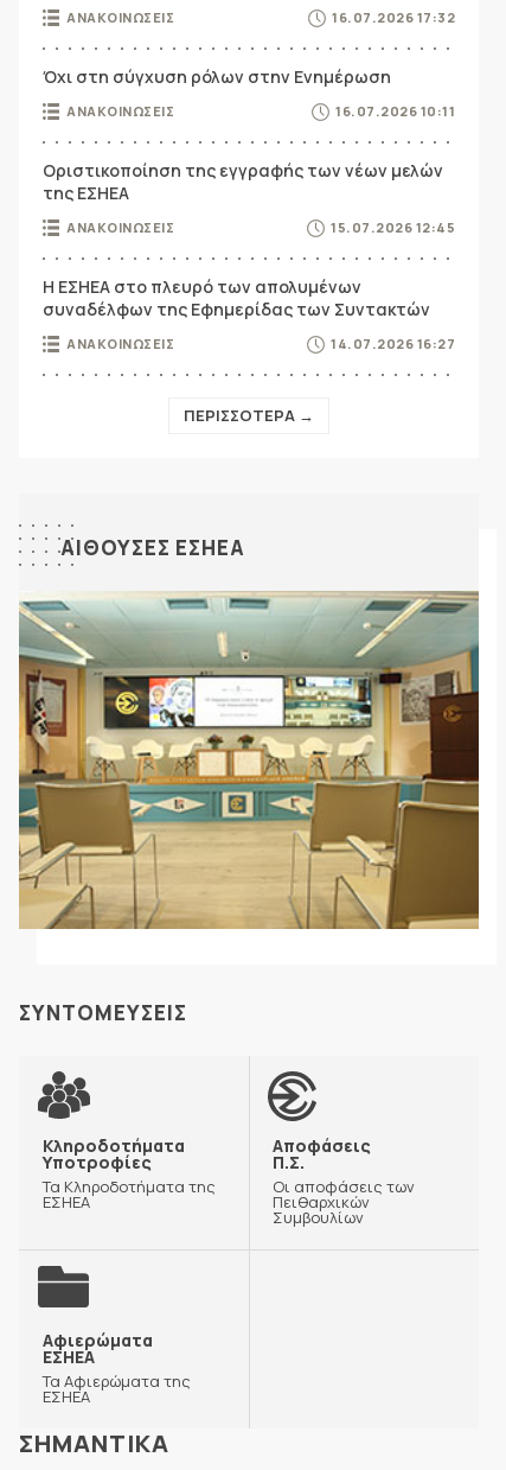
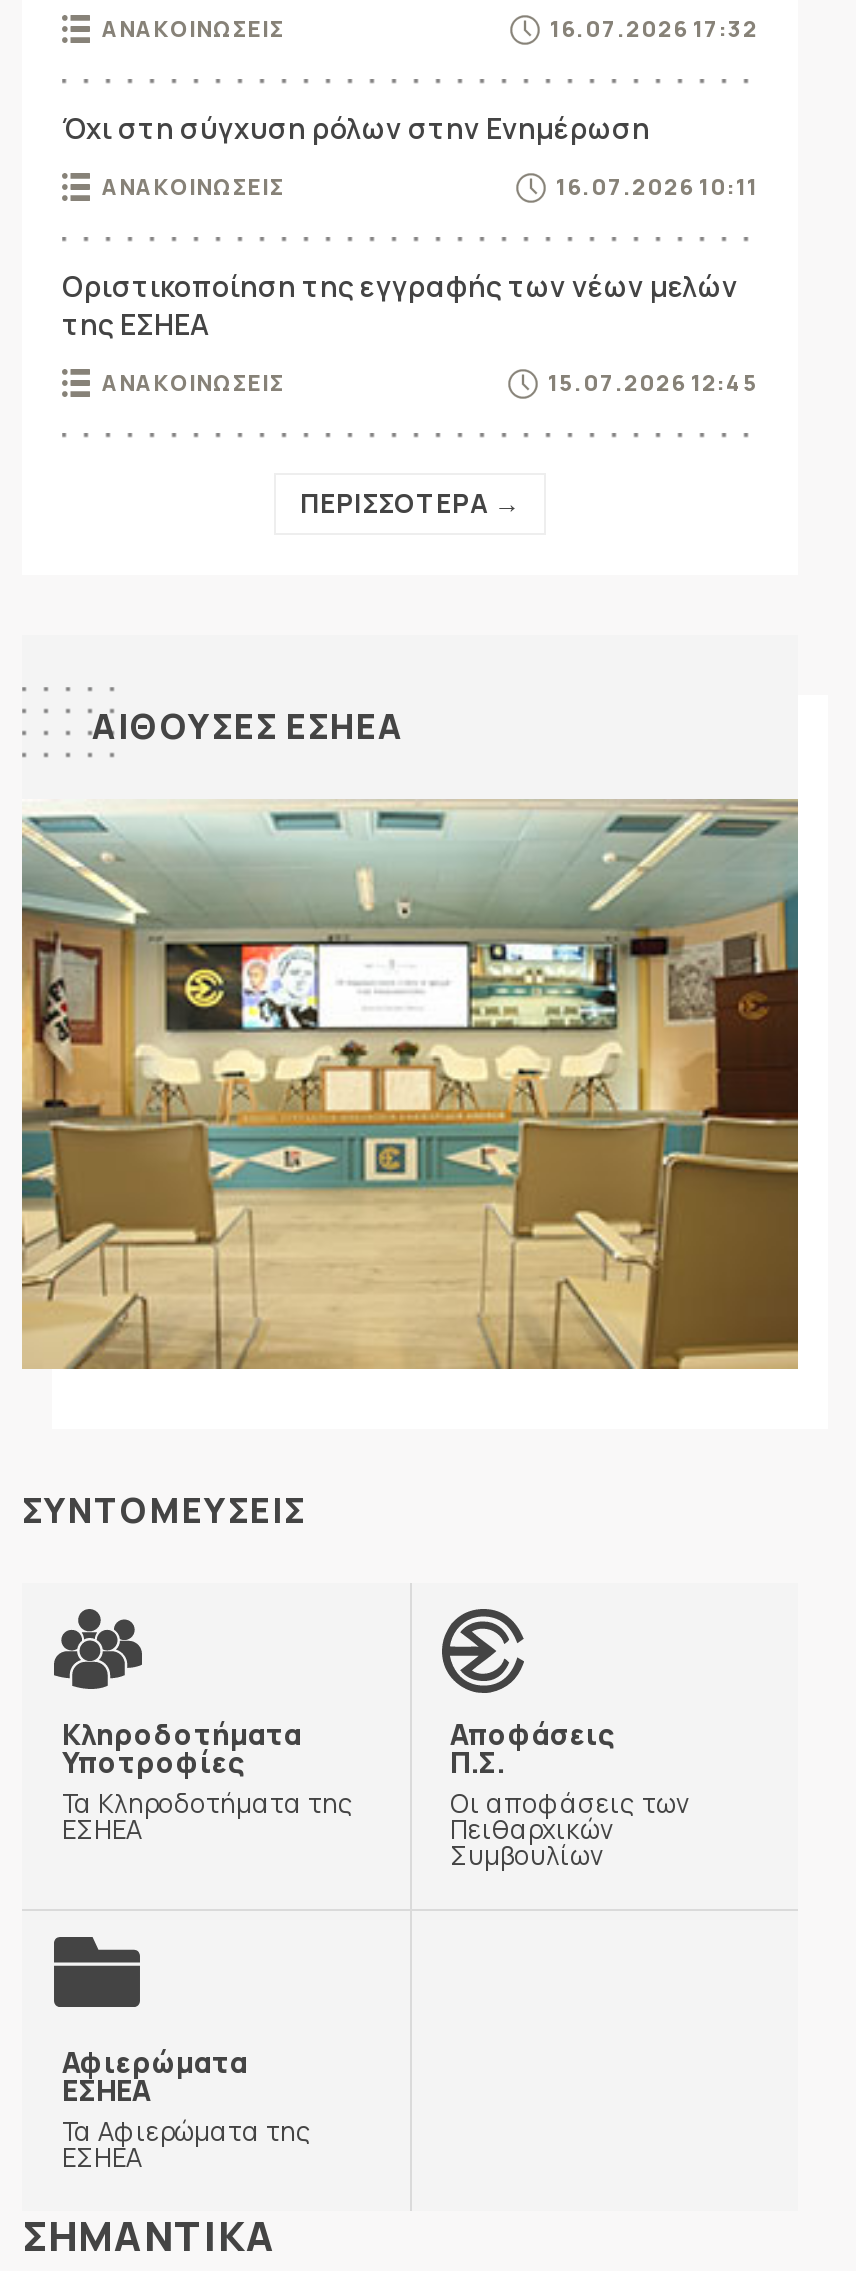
[43,275,455,352] Η ΕΣΗΕΑ στο πλευρό των απολυμένων | συναδέλφων της Εφημερίδας των Συντακτών | ΑΝΑΚΟΙΝΩΣΕΙΣ | 14.07.2026 16:27 -> none

